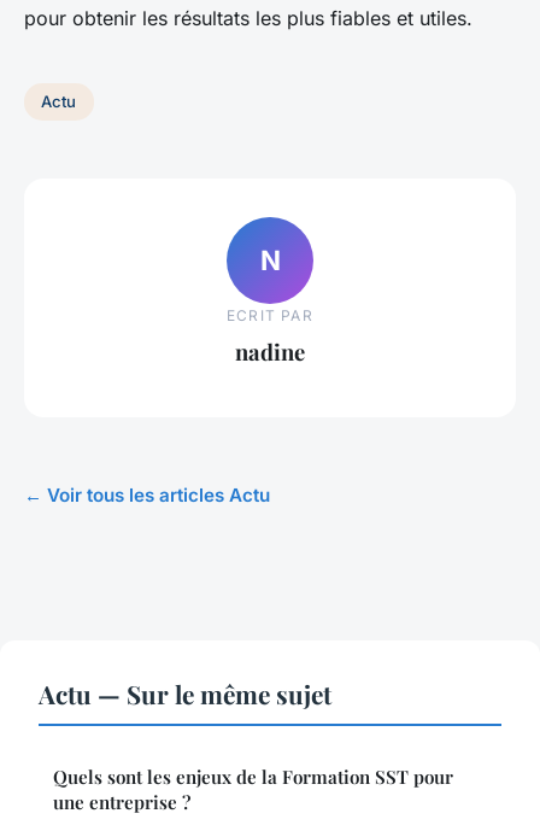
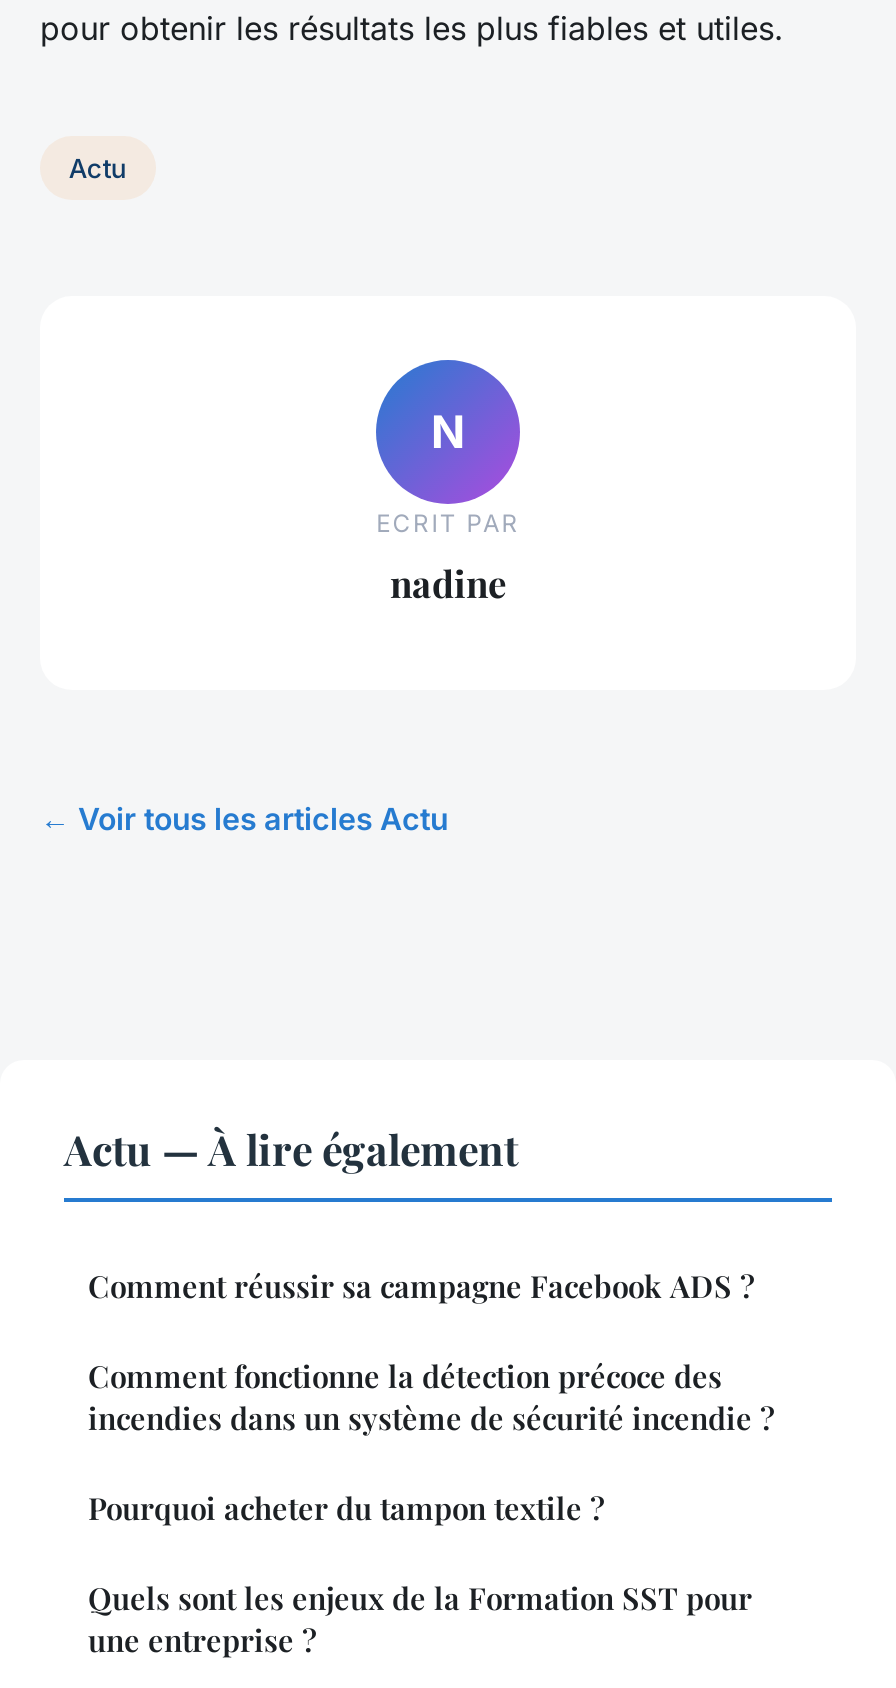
[39,676,331,710] Actu — Sur le même sujet -> [64,1121,774,1529] Actu — À lire également | Comment réussir sa campagne Facebook ADS ? | Comment fonctionne la détection précoce des | incendies dans un système de sécurité incendie ? | Pourquoi acheter du tampon textile ?

